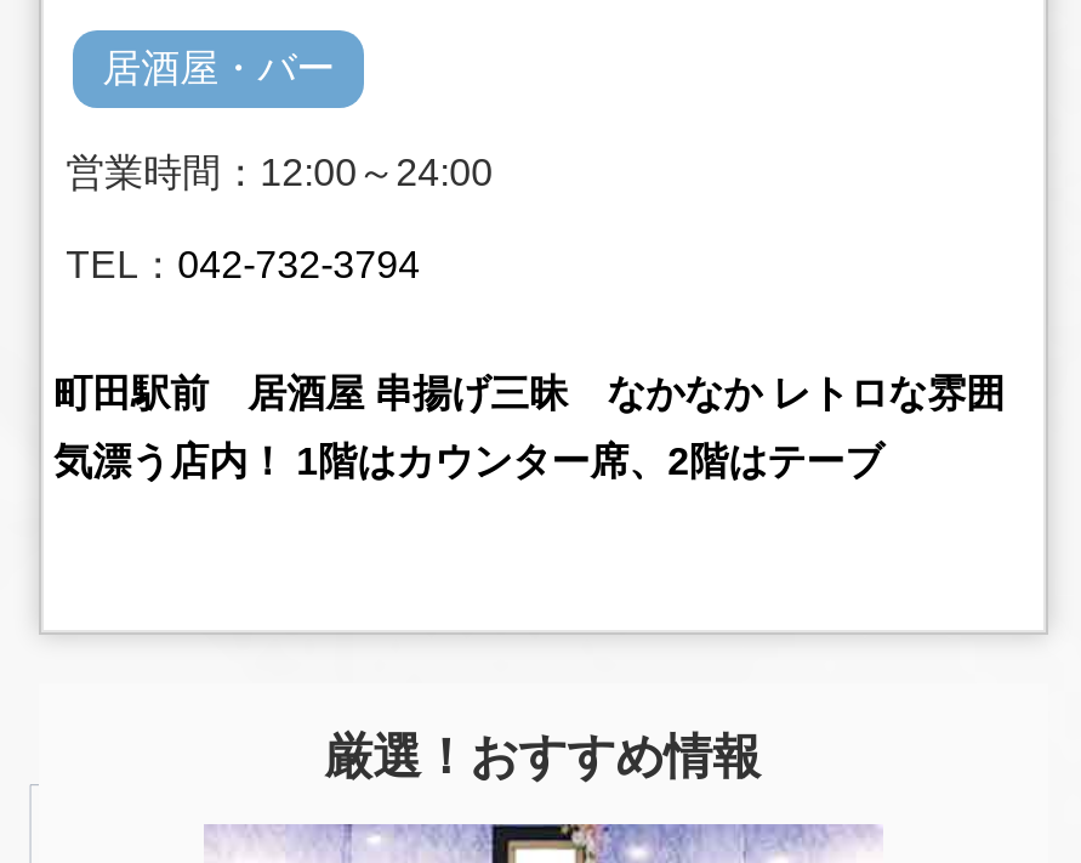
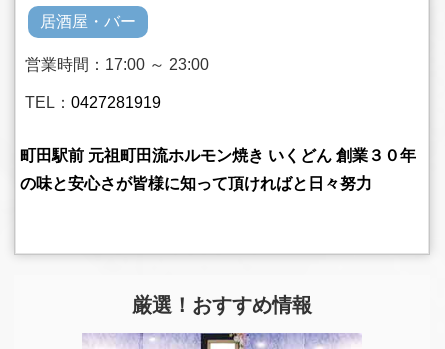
[66,153,493,194] 営業時間：12:00～24:00 -> [25,56,209,73] 営業時間：17:00 ～ 23:00
[66,245,420,286] TEL：042-732-3794 -> [25,94,161,111] TEL：0427281919
[54,374,1005,415] 町田駅前 居酒屋 串揚げ三昧 なかなか レトロな雰囲 -> [20,147,416,164] 町田駅前 元祖町田流ホルモン焼き いくどん 創業３０年
[54,442,883,483] 気漂う店内！ 1階はカウンター席、2階はテーブ -> [20,175,372,192] の味と安心さが皆様に知って頂ければと日々努力

